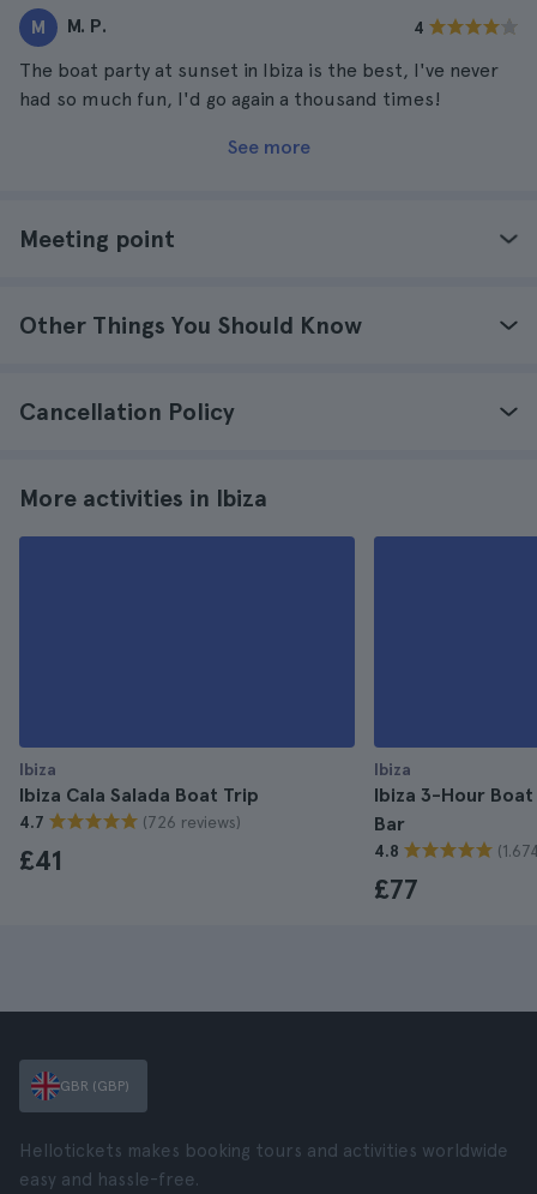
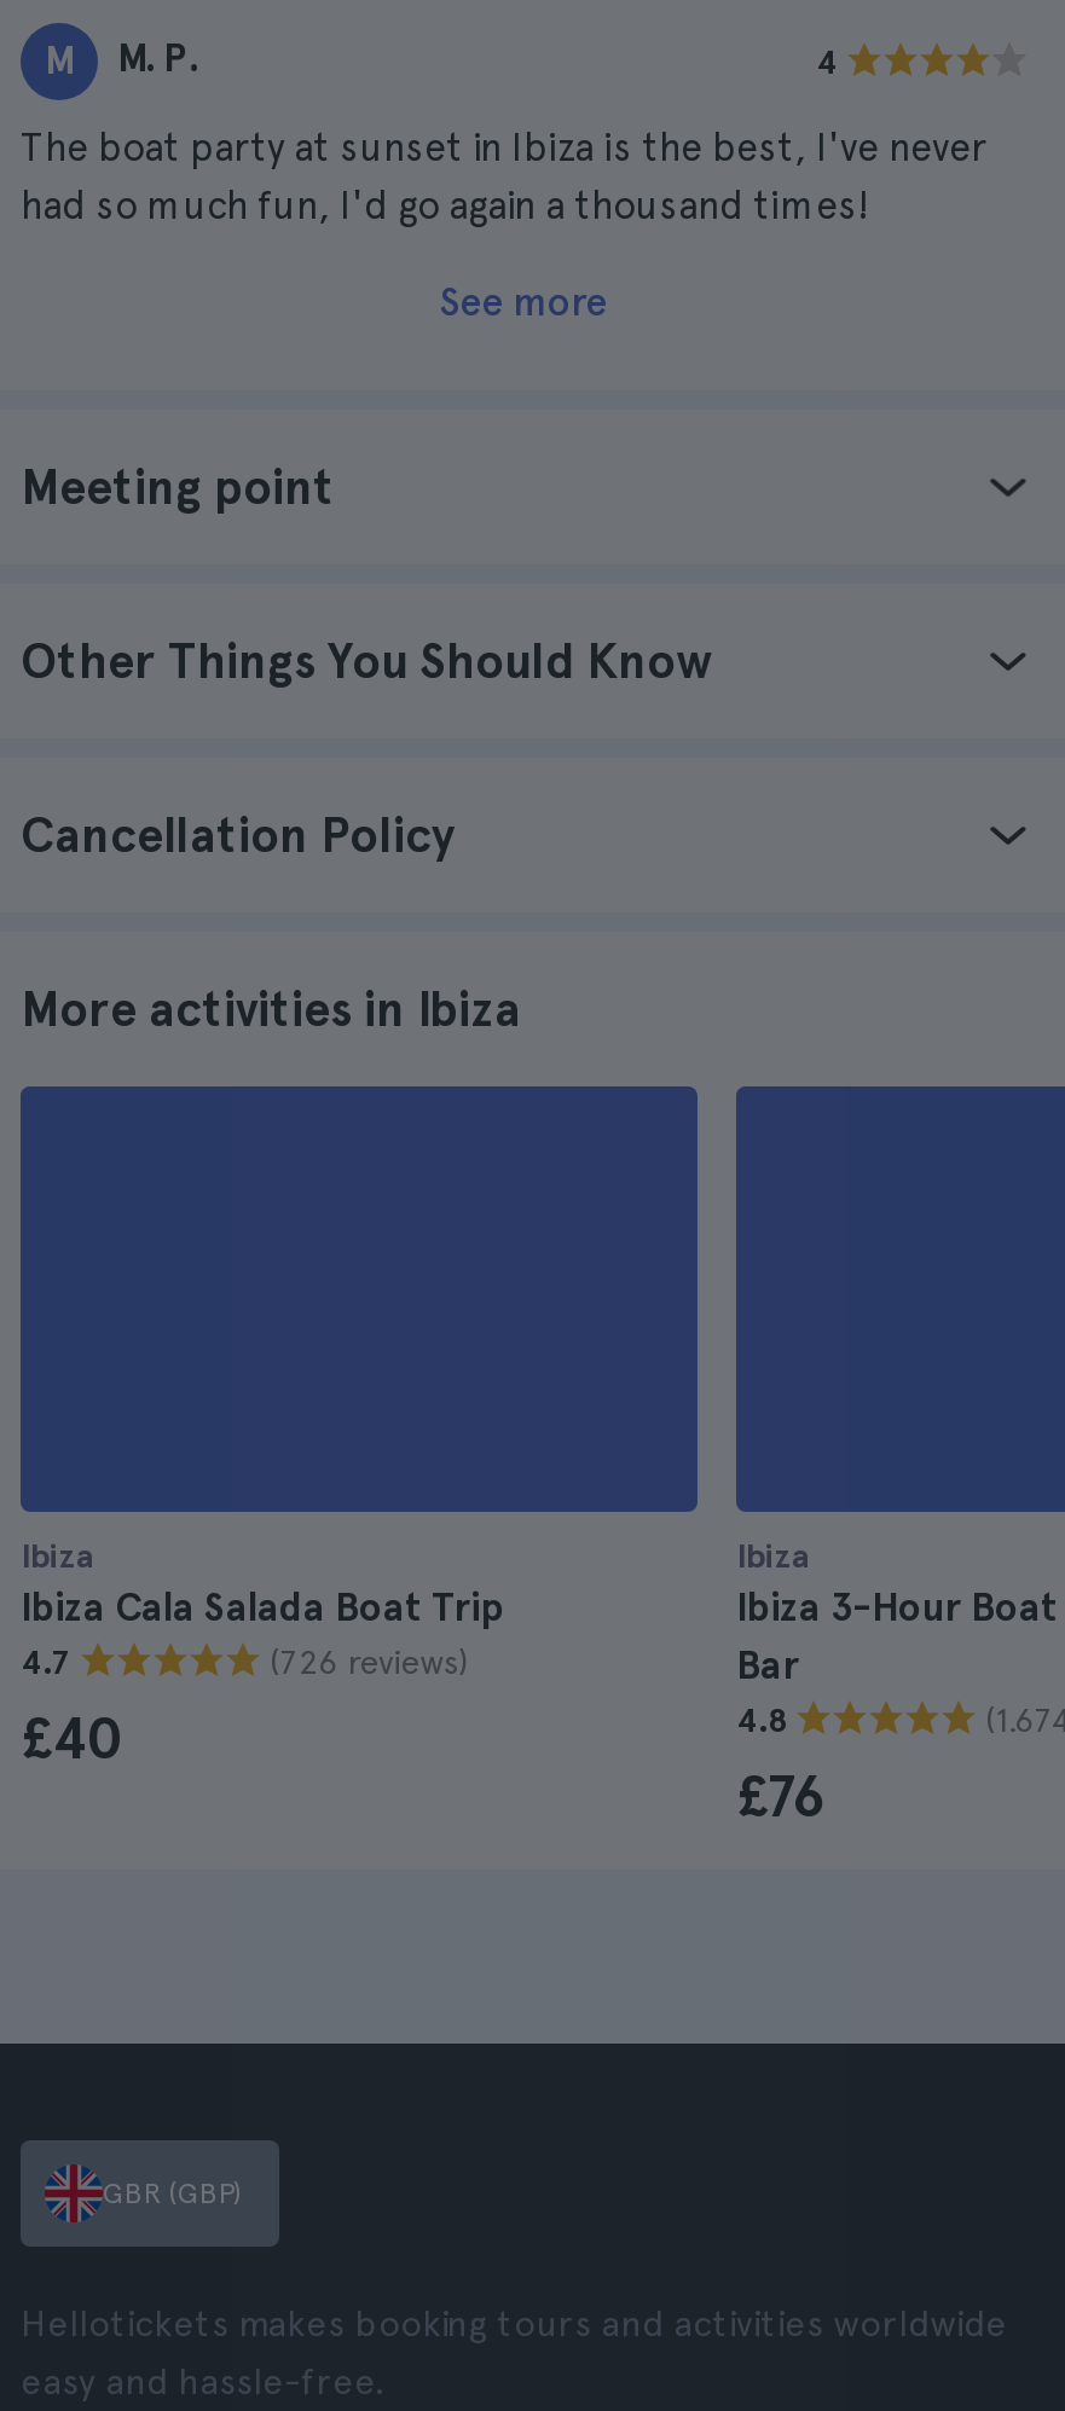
[19,842,62,877] £41 -> [21,1703,122,1773] £40
[374,871,418,906] £77 -> [736,1761,826,1831] £76

